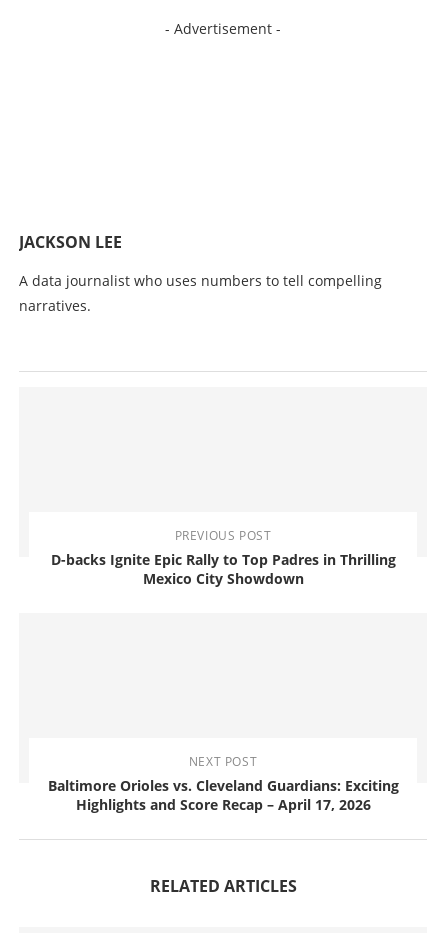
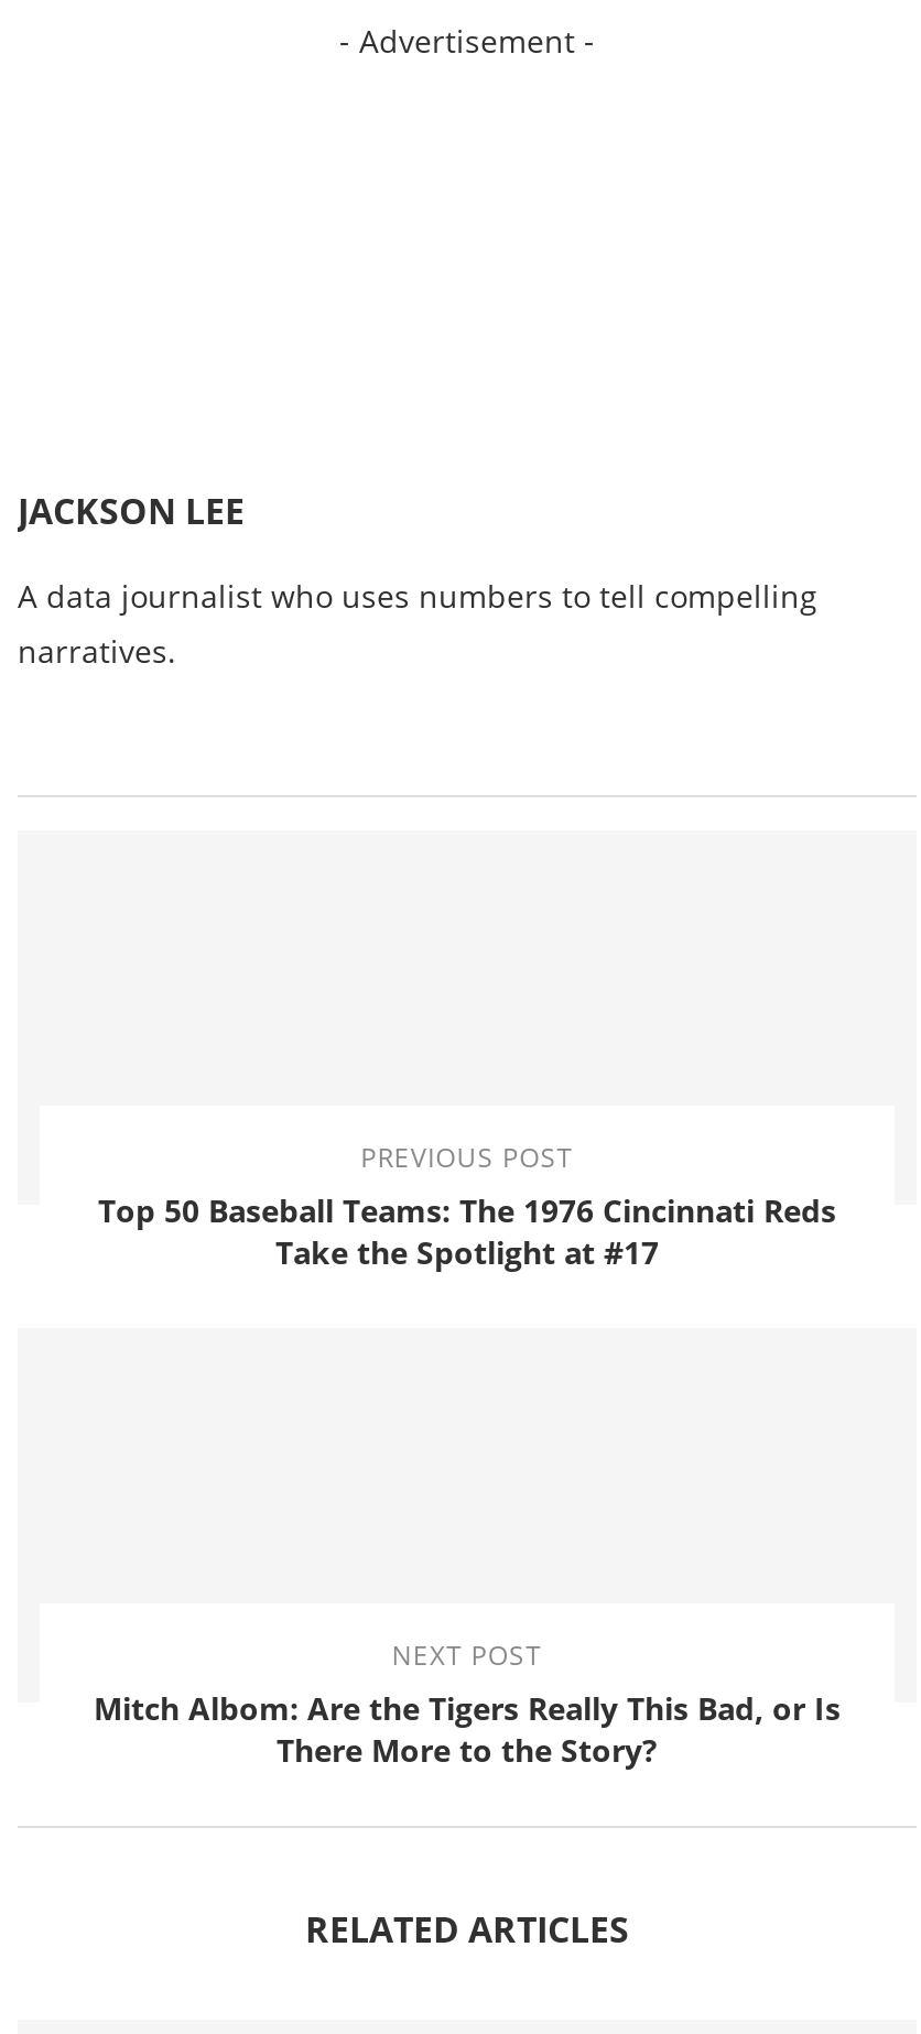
[50,550,395,588] D-backs Ignite Epic Rally to Top Padres in Thrilling | Mexico City Showdown -> [98,1190,836,1274] Top 50 Baseball Teams: The 1976 Cincinnati Reds | Take the Spotlight at #17
[47,776,398,814] Baltimore Orioles vs. Cleveland Guardians: Exciting | Highlights and Score Recap – April 17, 2026 -> [94,1688,841,1772] Mitch Albom: Are the Tigers Really This Bad, or Is | There More to the Story?

